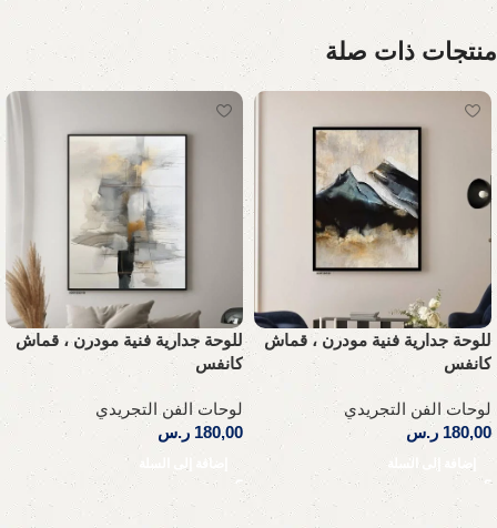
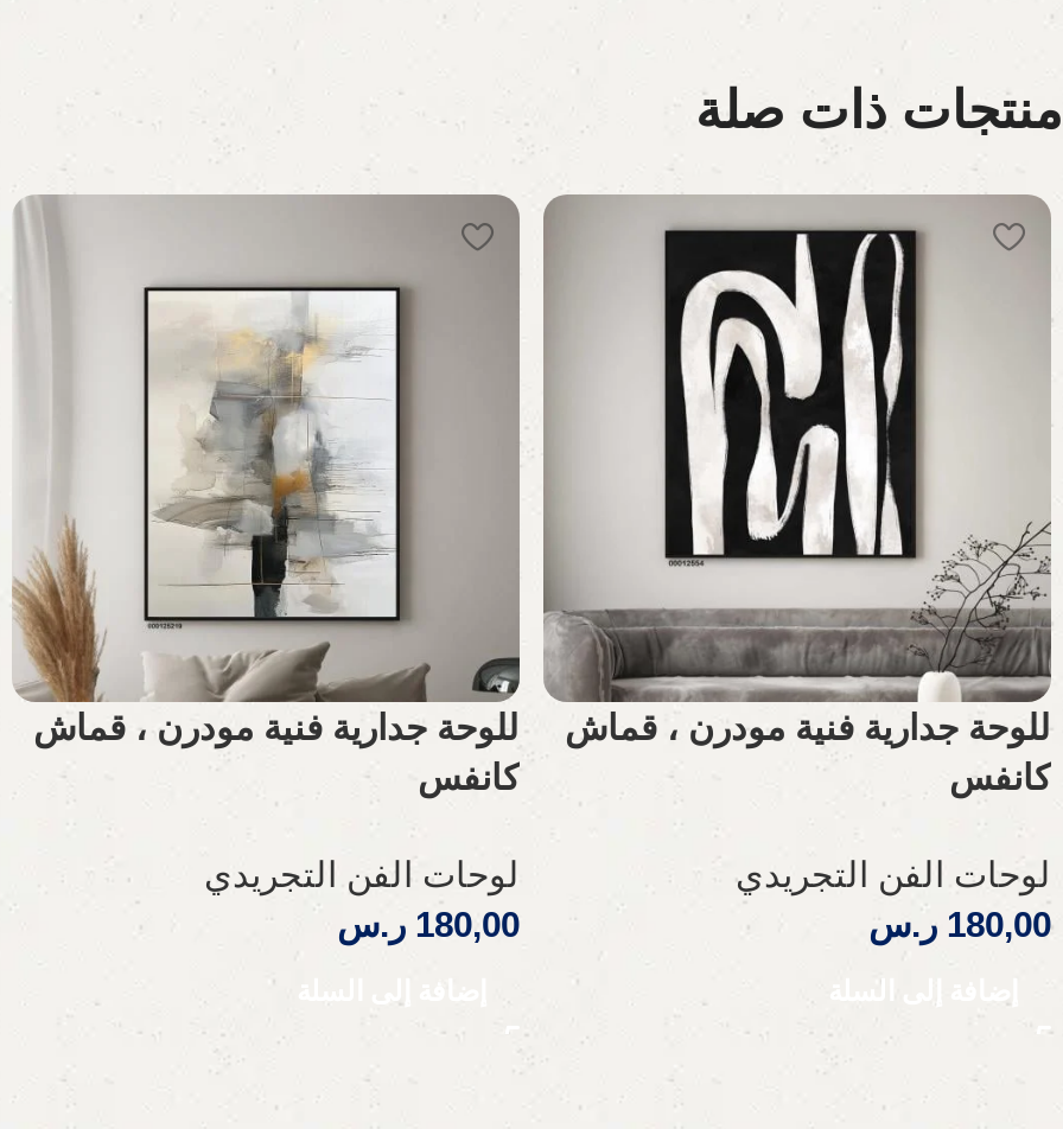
[254,93,493,328] [image] -> [543,197,1051,702] [image]

